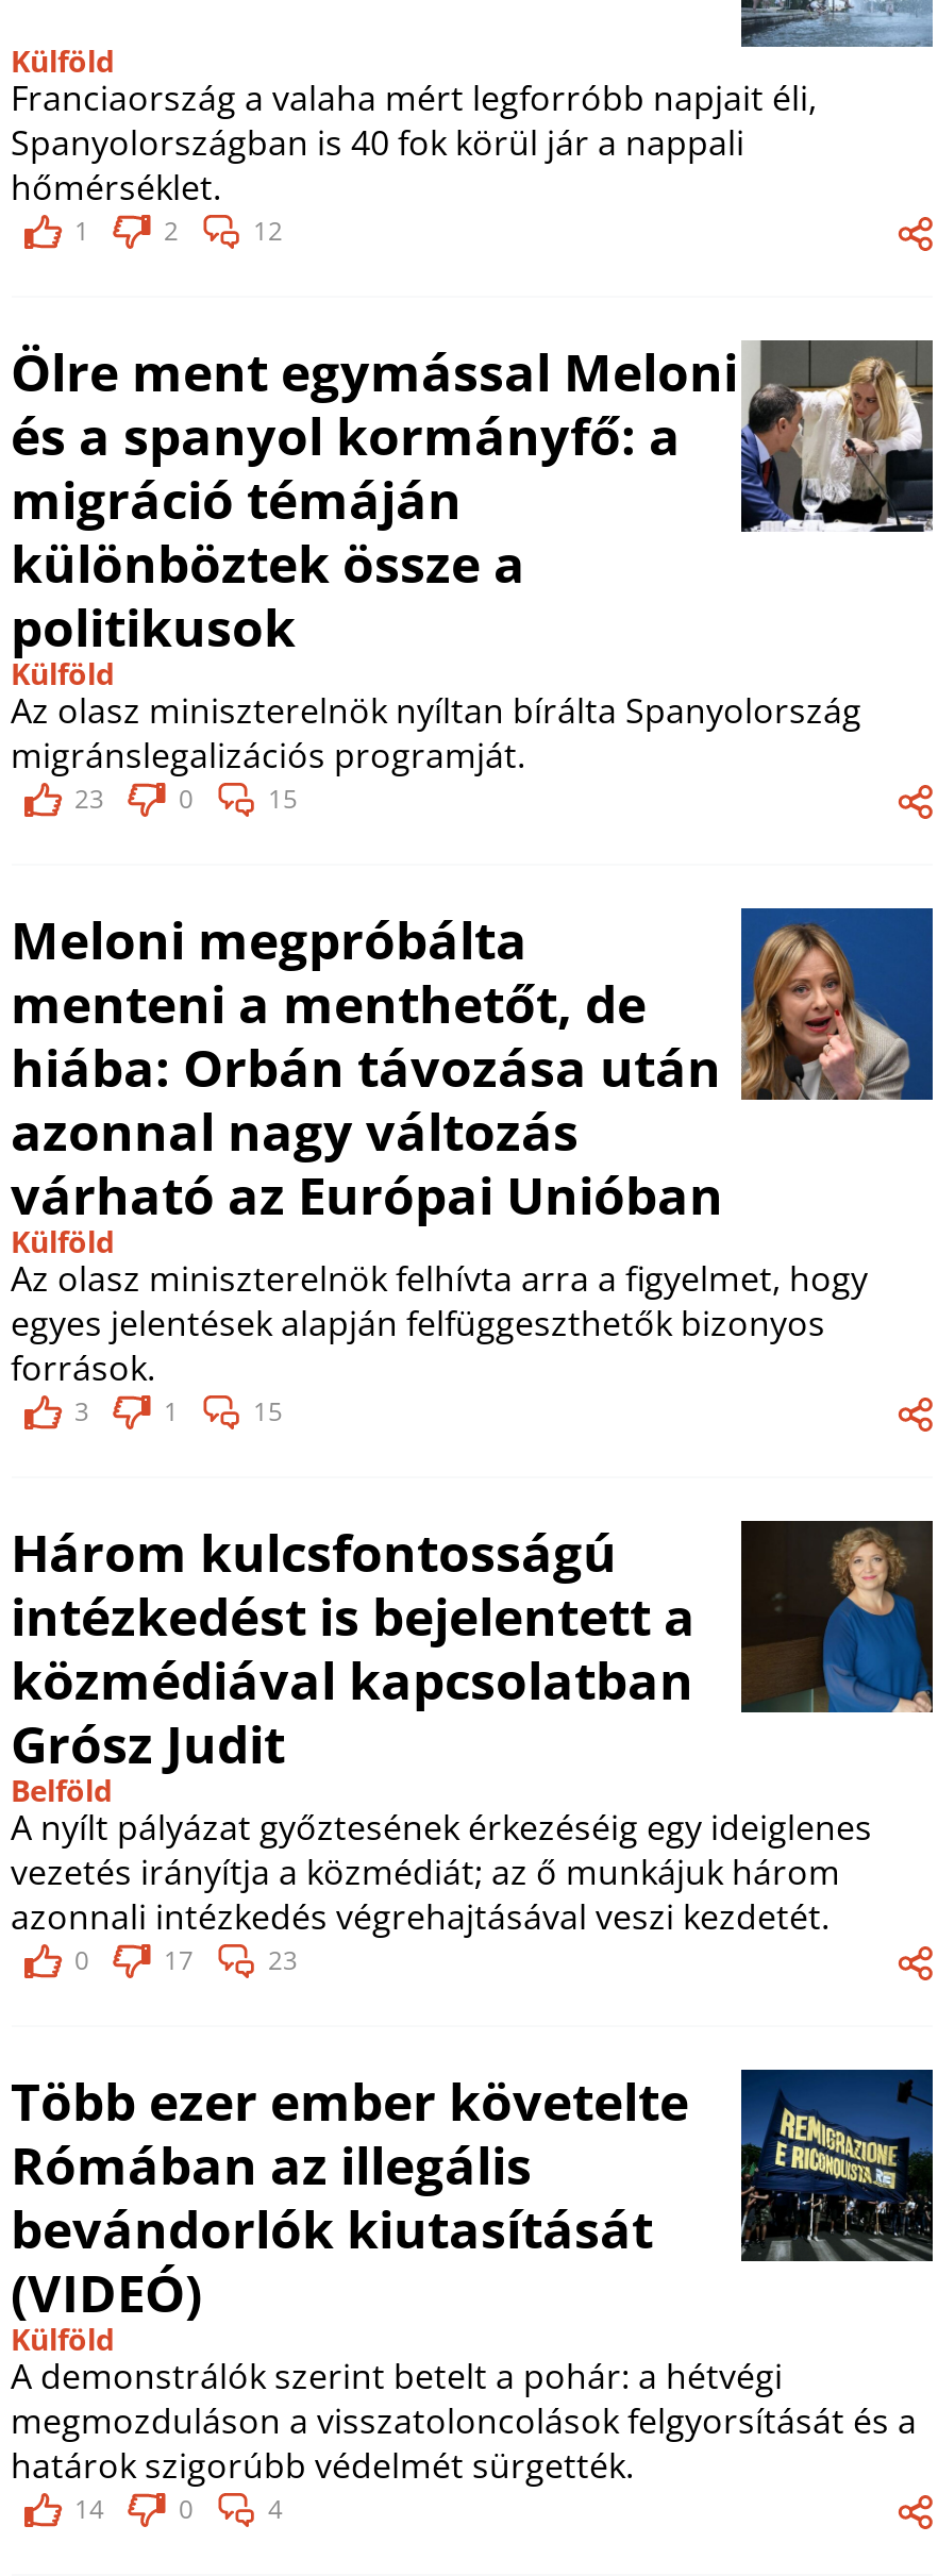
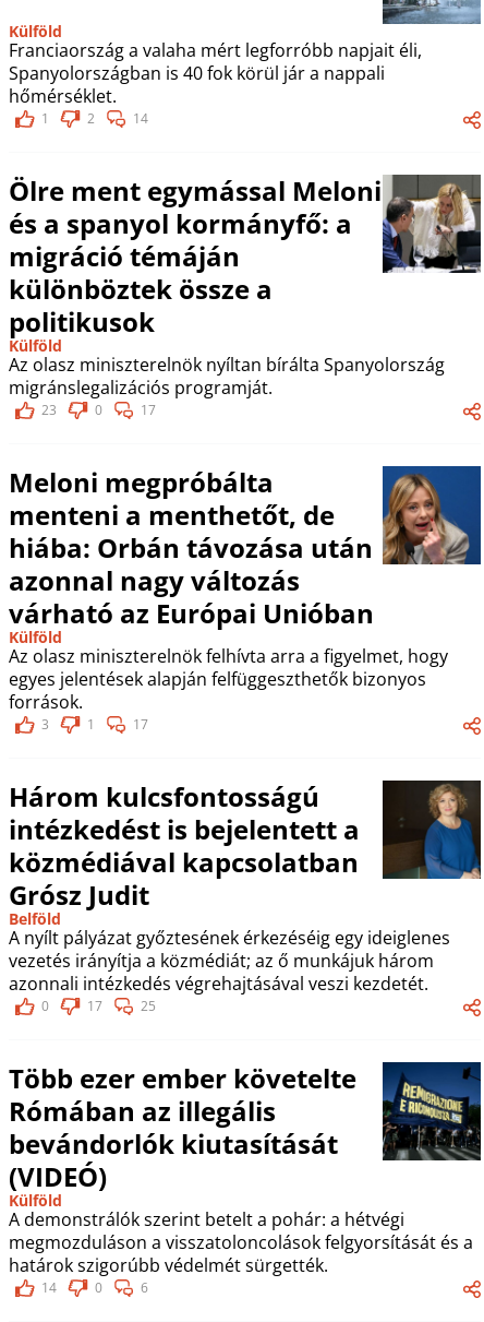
[253,213,283,249] 12 -> [132,109,148,128] 14
[268,781,298,817] 15 -> [140,401,155,419] 17
[253,1393,283,1429] 15 -> [132,715,148,734] 17
[268,1942,298,1978] 23 -> [140,997,155,1015] 25
[268,2491,283,2527] 4 -> [140,1278,148,1297] 6

